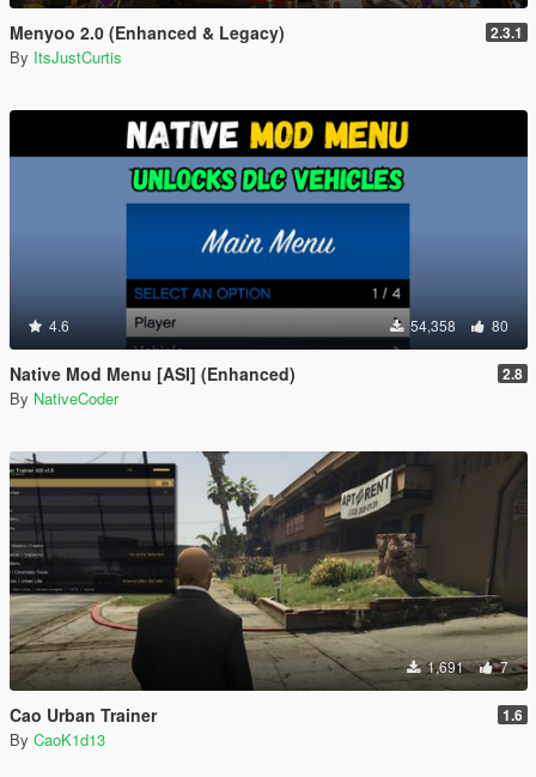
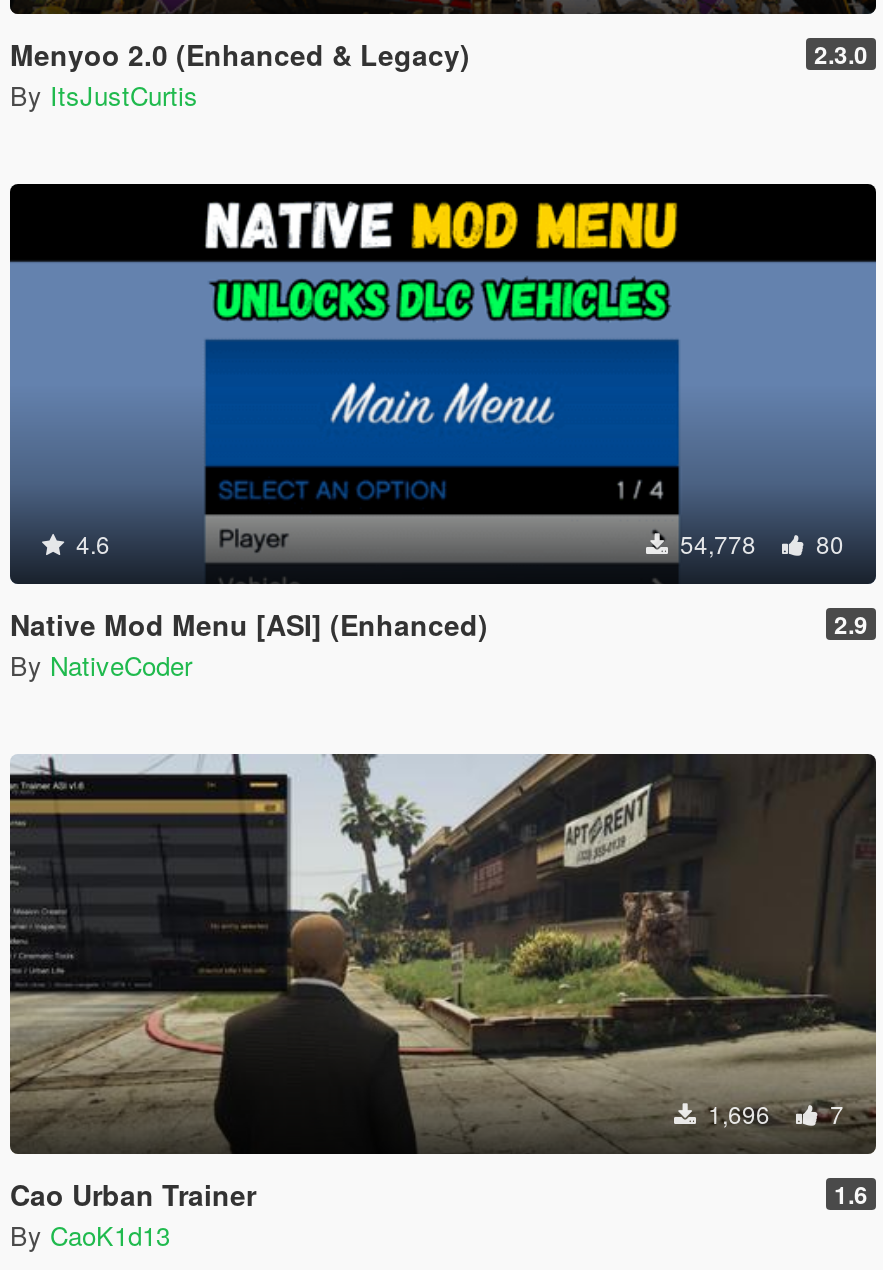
[491,22,523,43] 2.3.1 -> [814,36,868,72] 2.3.0
[407,315,508,335] 54,358 80 -> [674,526,844,560] 54,778 80
[502,363,523,384] 2.8 -> [834,606,868,642] 2.9
[424,656,508,676] 1,691 7 -> [702,1096,844,1130] 1,696 7

